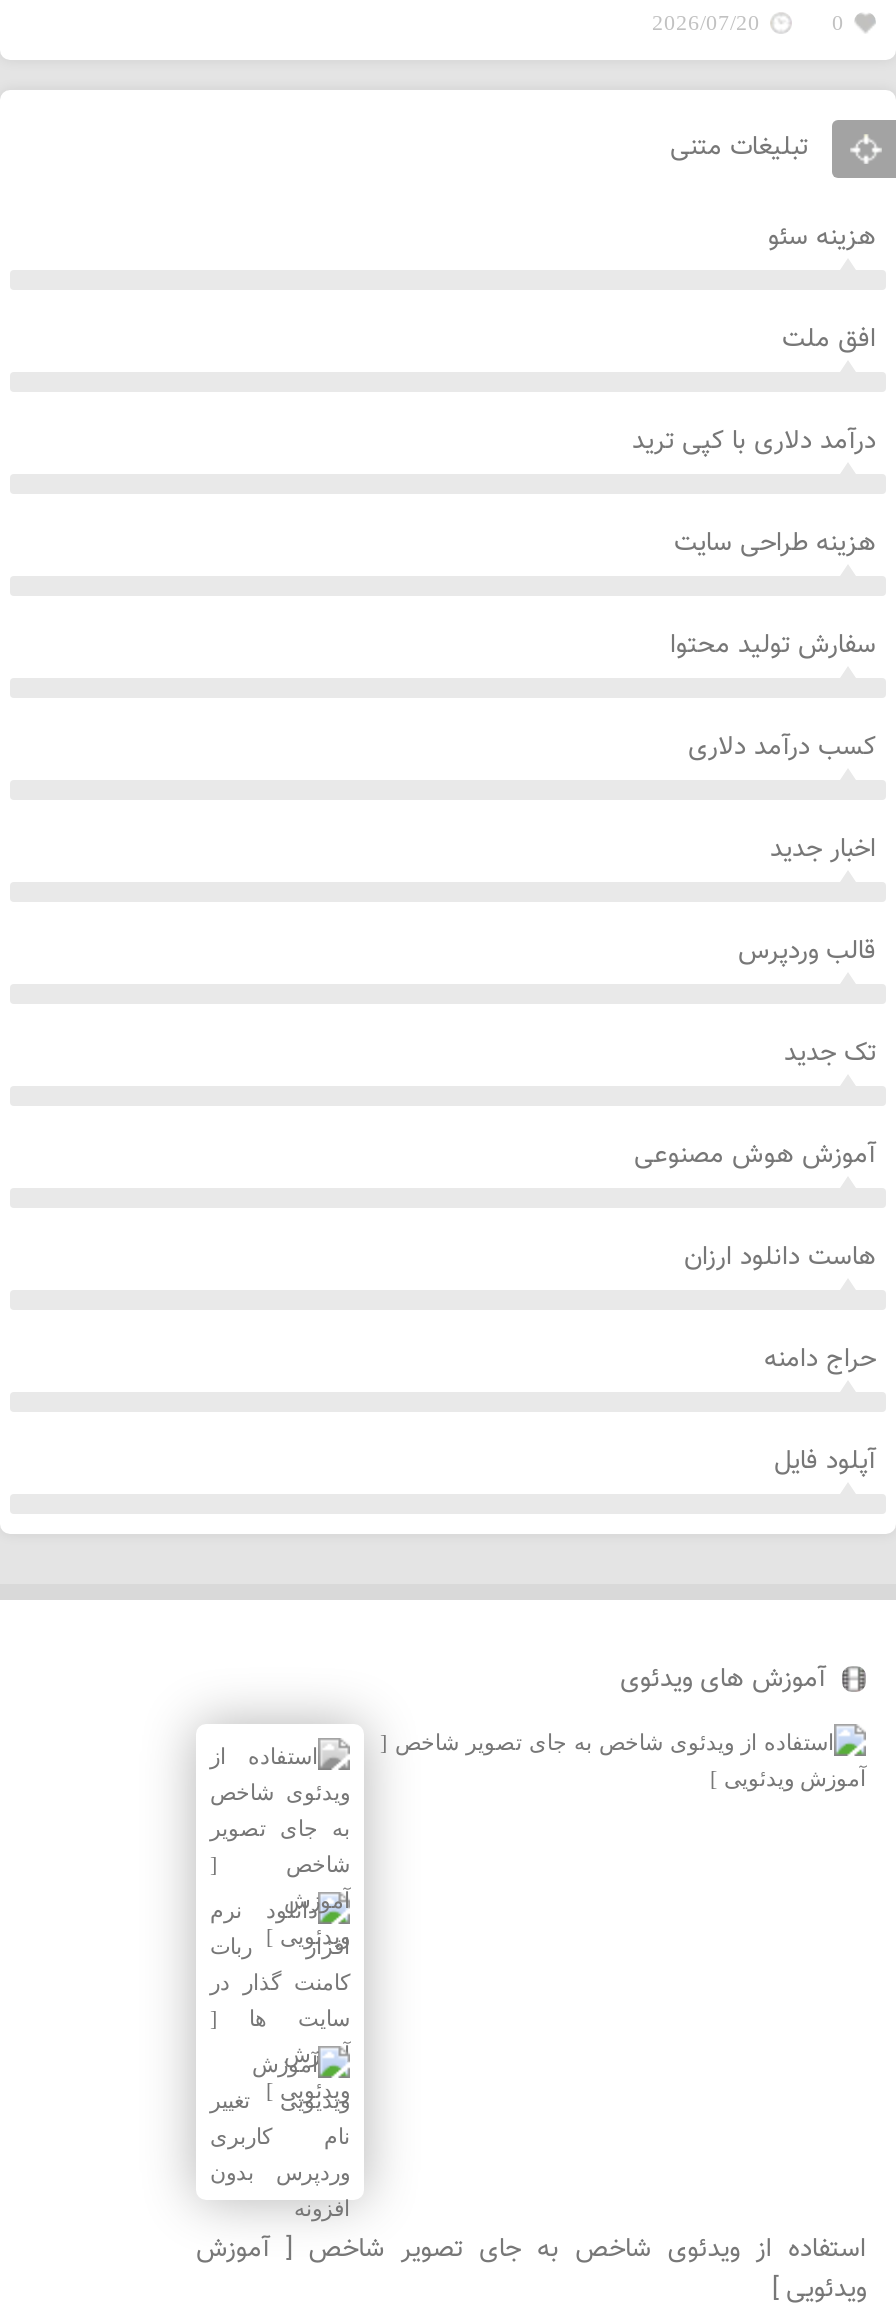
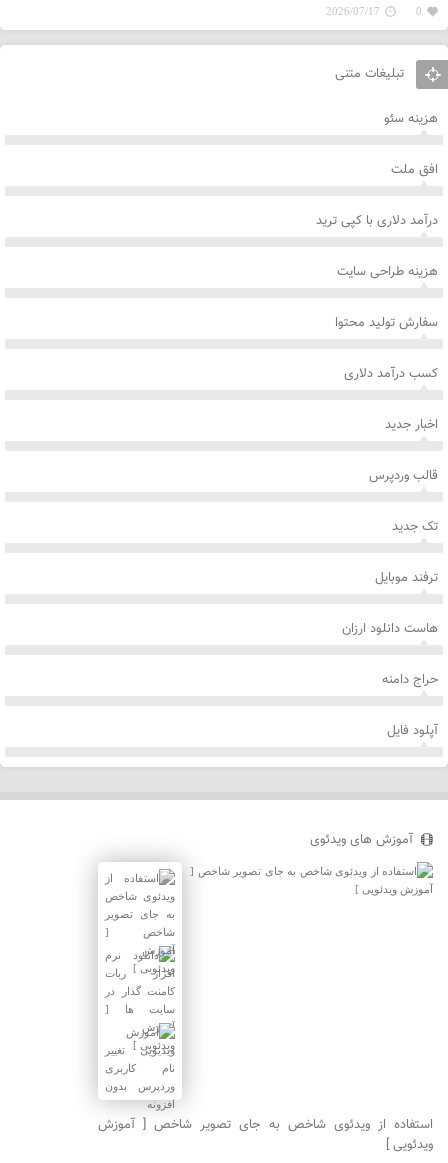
[652,10,760,34] 2026/07/20 -> [326,5,380,17] 2026/07/17
[634,1136,876,1176] آموزش هوش مصنوعی -> [375,568,438,588] ترفند موبایل

